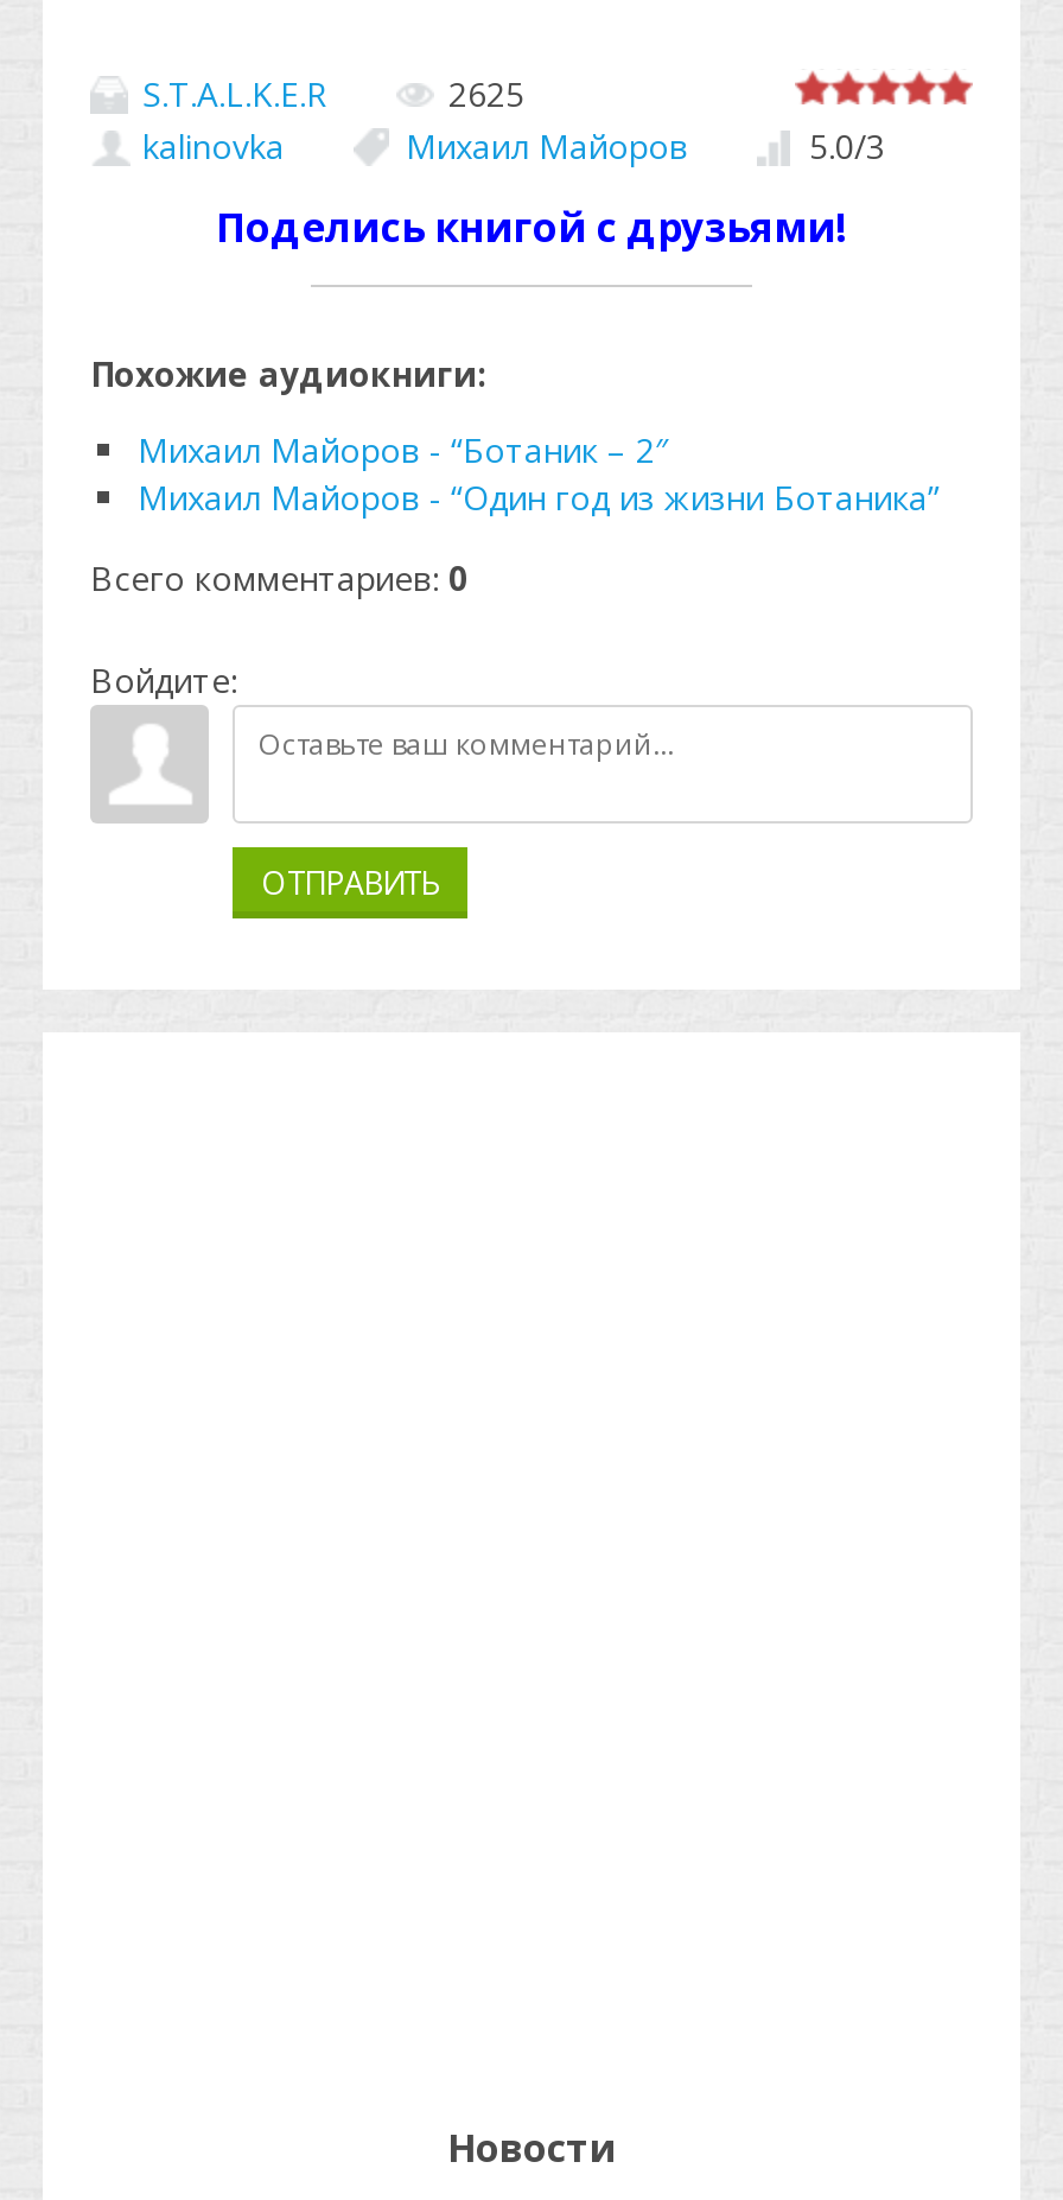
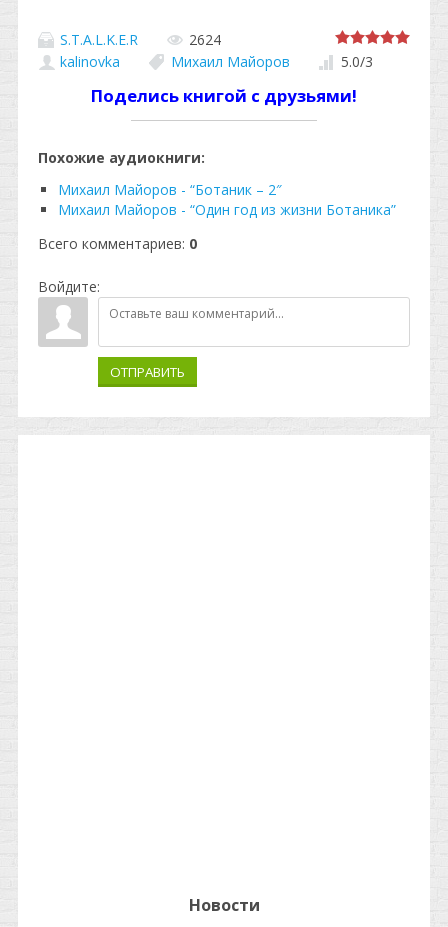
[448,72,524,117] 2625 -> [189,30,221,49] 2624

